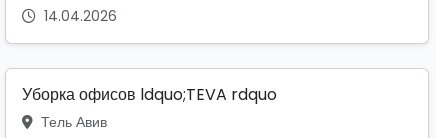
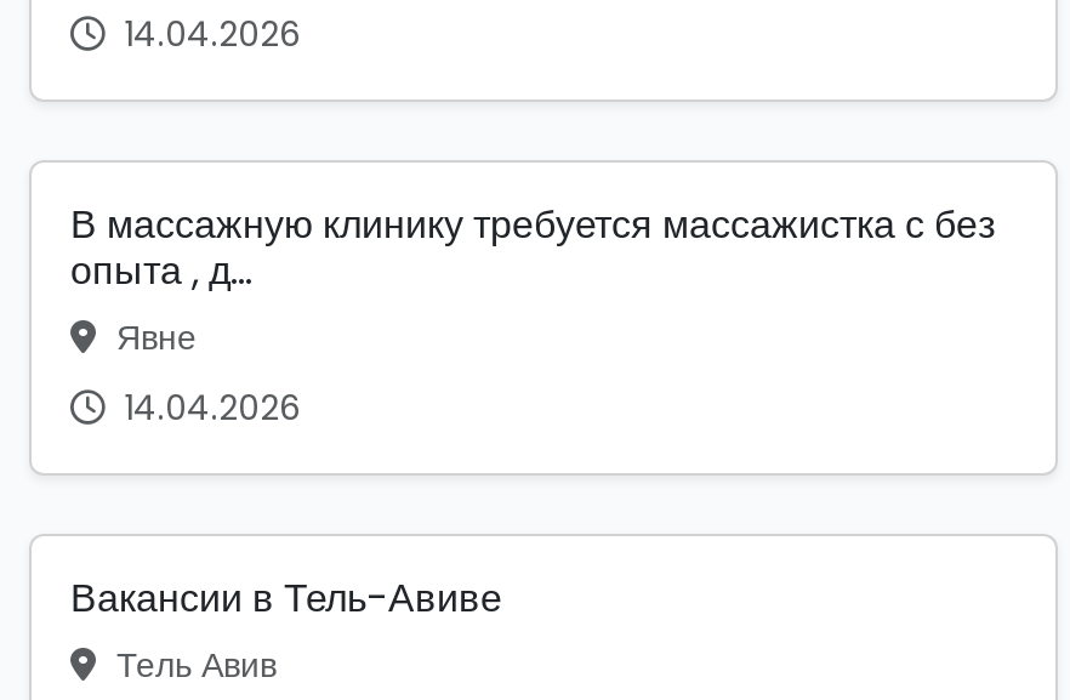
[22,83,277,106] Уборка офисов ldquo;TEVA rdquo -> [70,197,995,627] В массажную клинику требуется массажистка с без | опыта , д... | Явне | 14.04.2026 | Вакансии в Тель-Авиве

